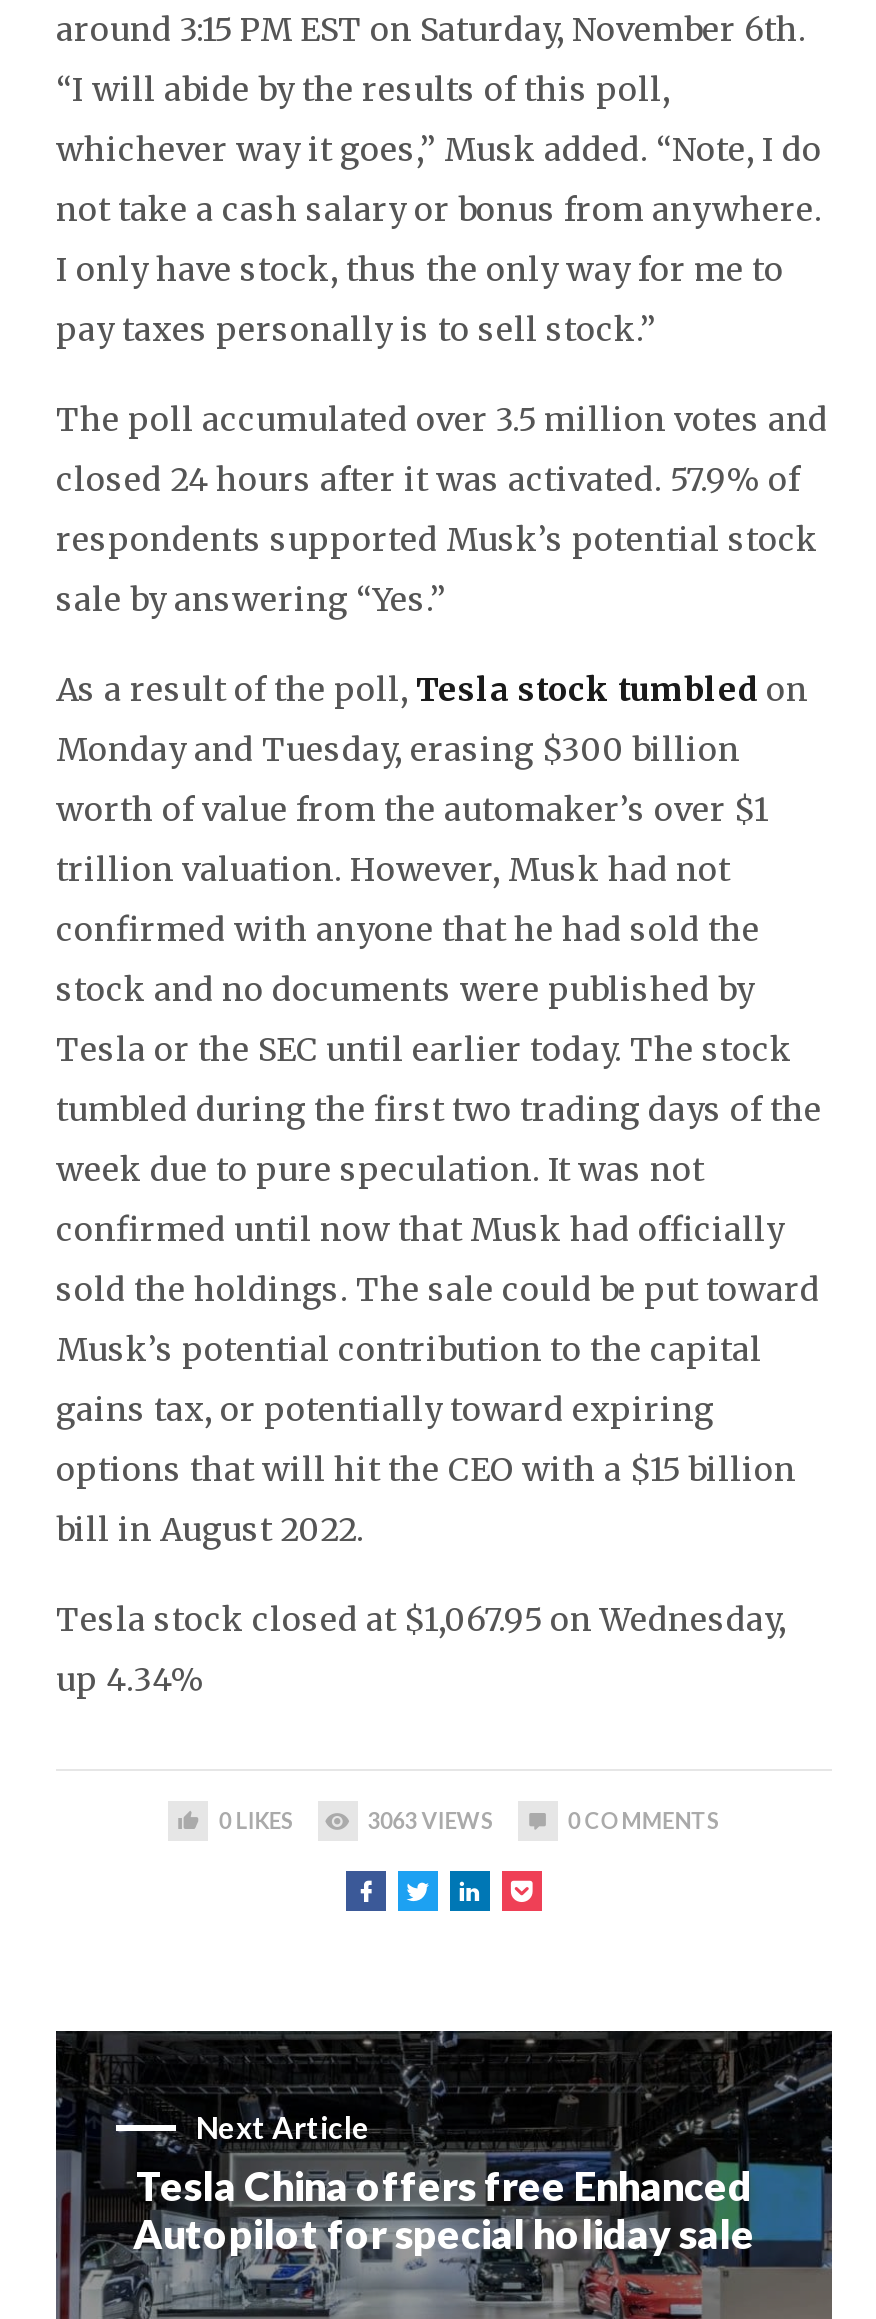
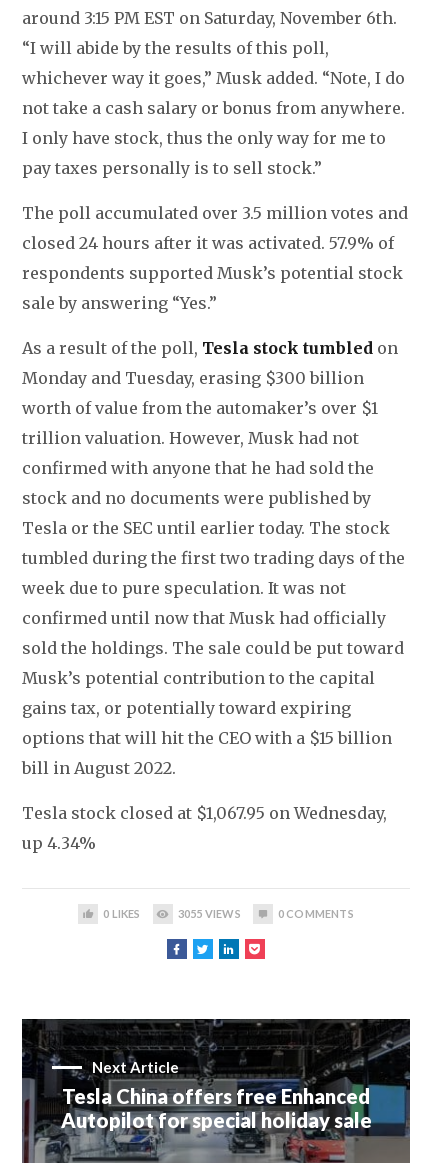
[367,1806,493,1832] 3063 VIEWS -> [178,907,241,920] 3055 VIEWS

